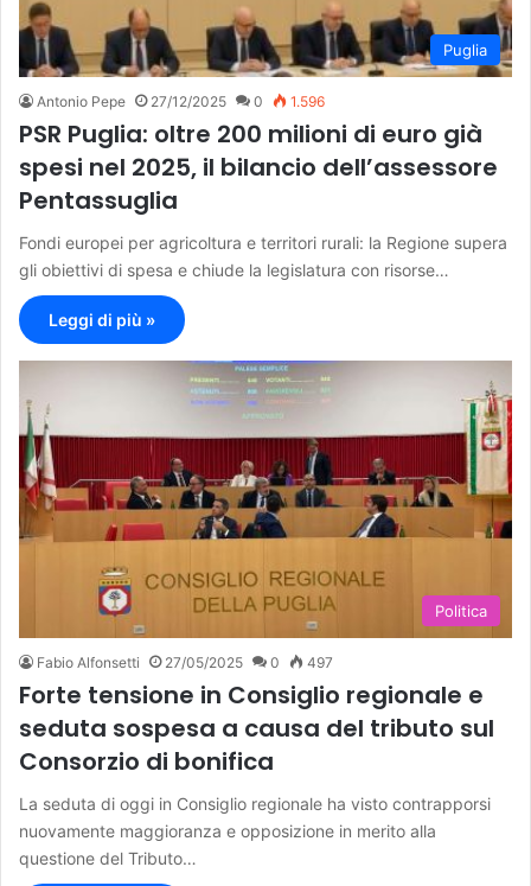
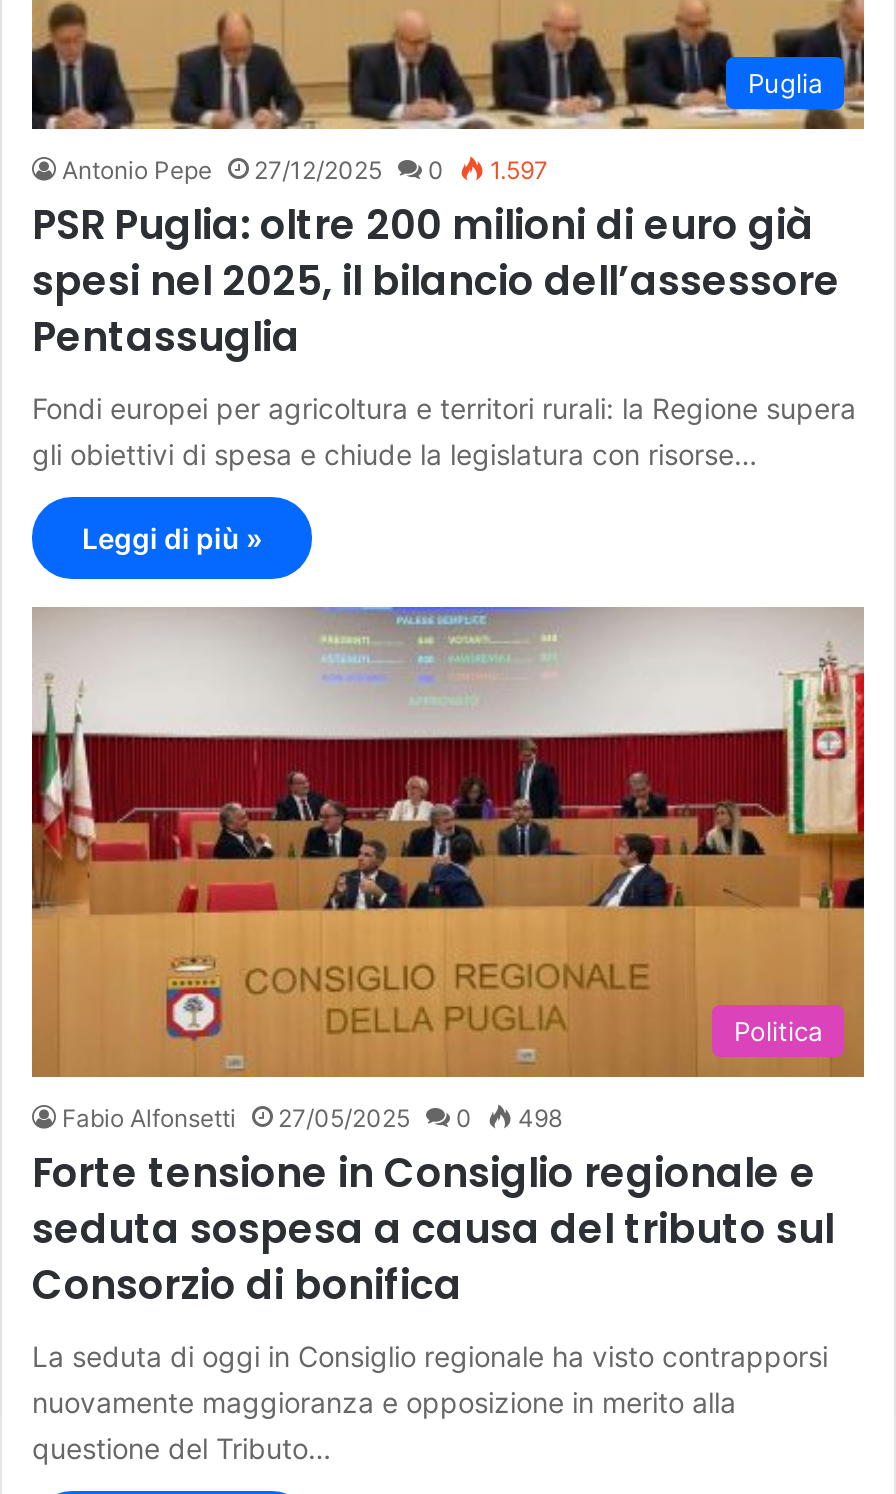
[37,92,325,110] Antonio Pepe 27/12/2025 0 1.596 -> [62,156,548,186] Antonio Pepe 27/12/2025 0 1.597
[37,654,333,672] Fabio Alfonsetti 27/05/2025 0 497 -> [62,1103,562,1133] Fabio Alfonsetti 27/05/2025 0 498

